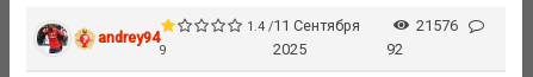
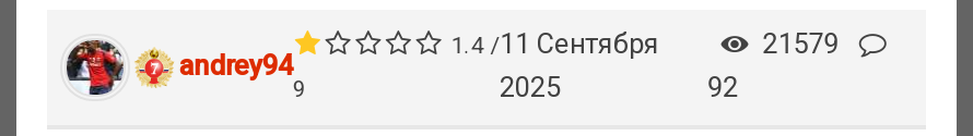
[417,17,462,35] 21576 -> [763,28,846,60] 21579

